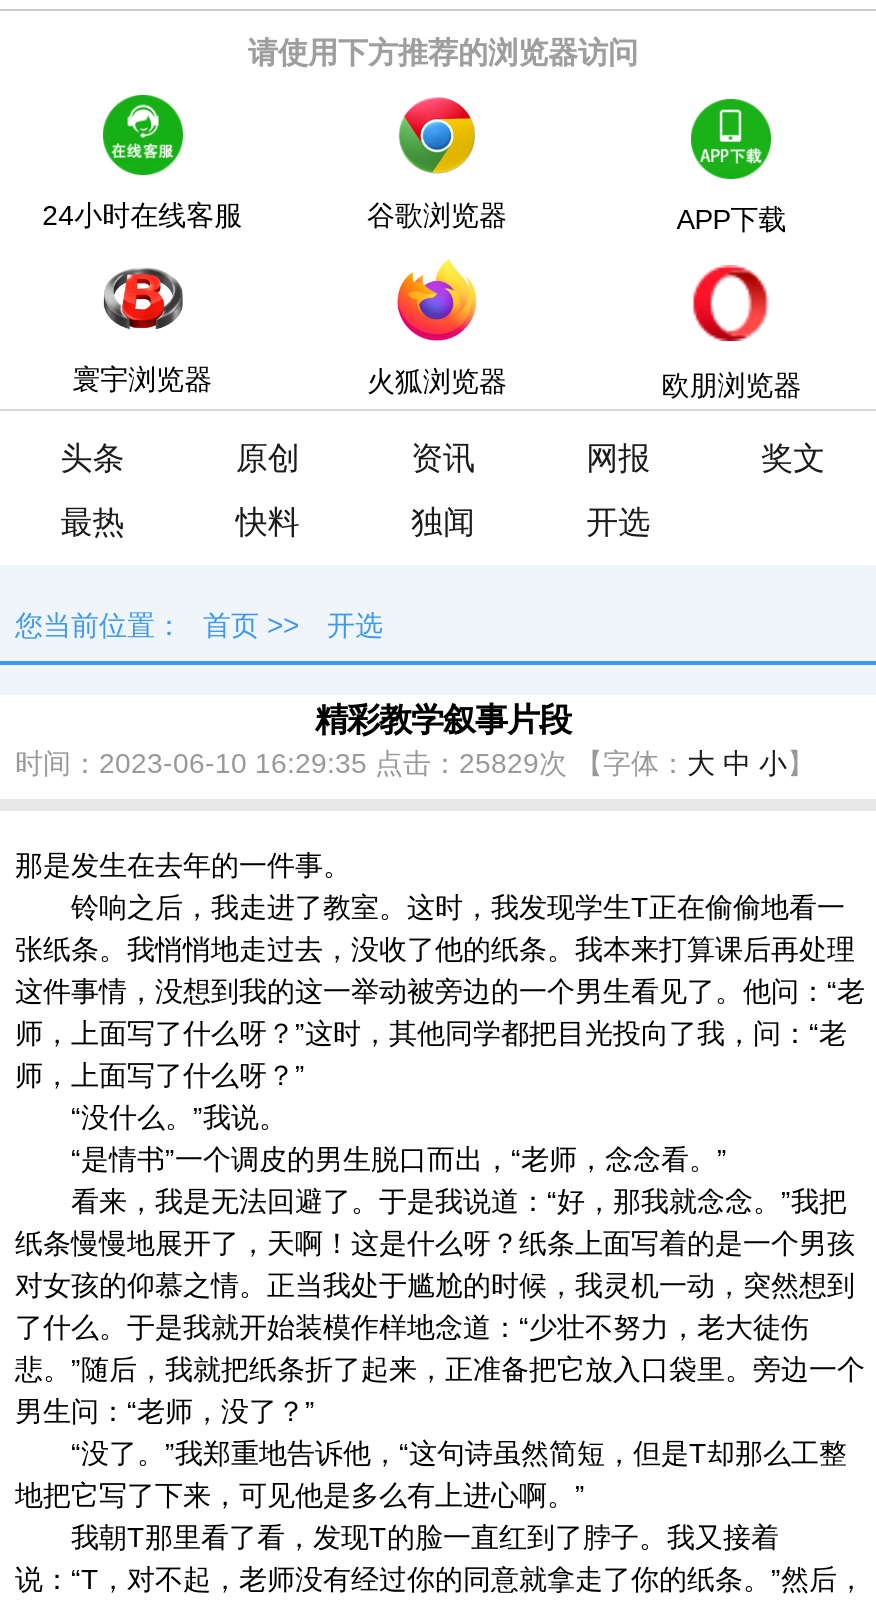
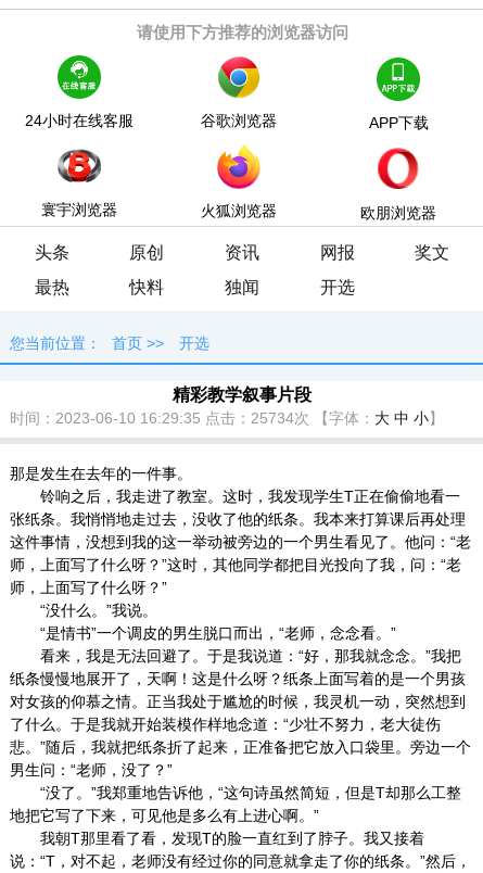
[15,747,815,779] 时间：2023-06-10 16:29:35点击：25829次 【字体：大 中 小】 -> [10,409,444,427] 时间：2023-06-10 16:29:35点击：25734次 【字体：大 中 小】

